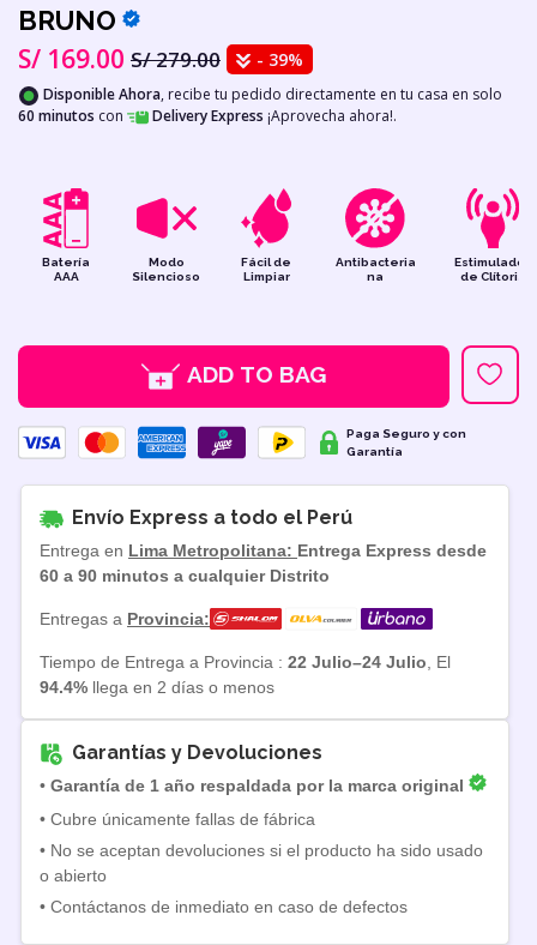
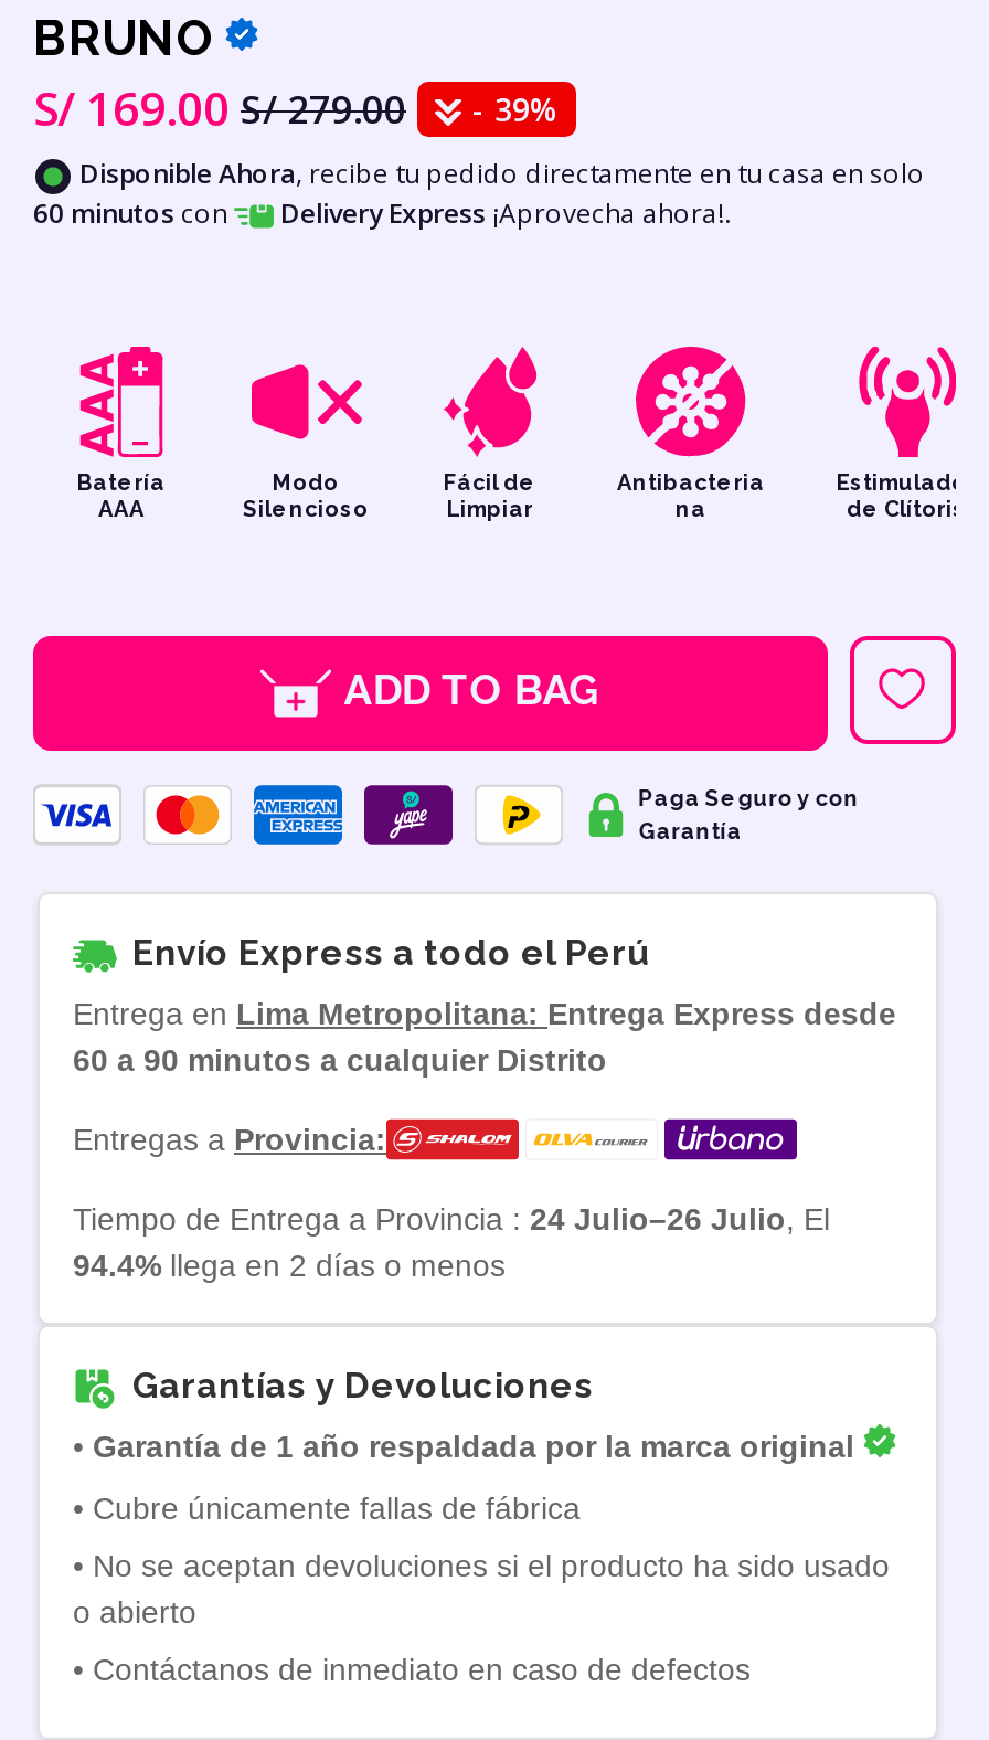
[40,652,451,671] Tiempo de Entrega a Provincia : 22 Julio–24 Julio, El -> [73,1201,830,1236] Tiempo de Entrega a Provincia : 24 Julio–26 Julio, El

